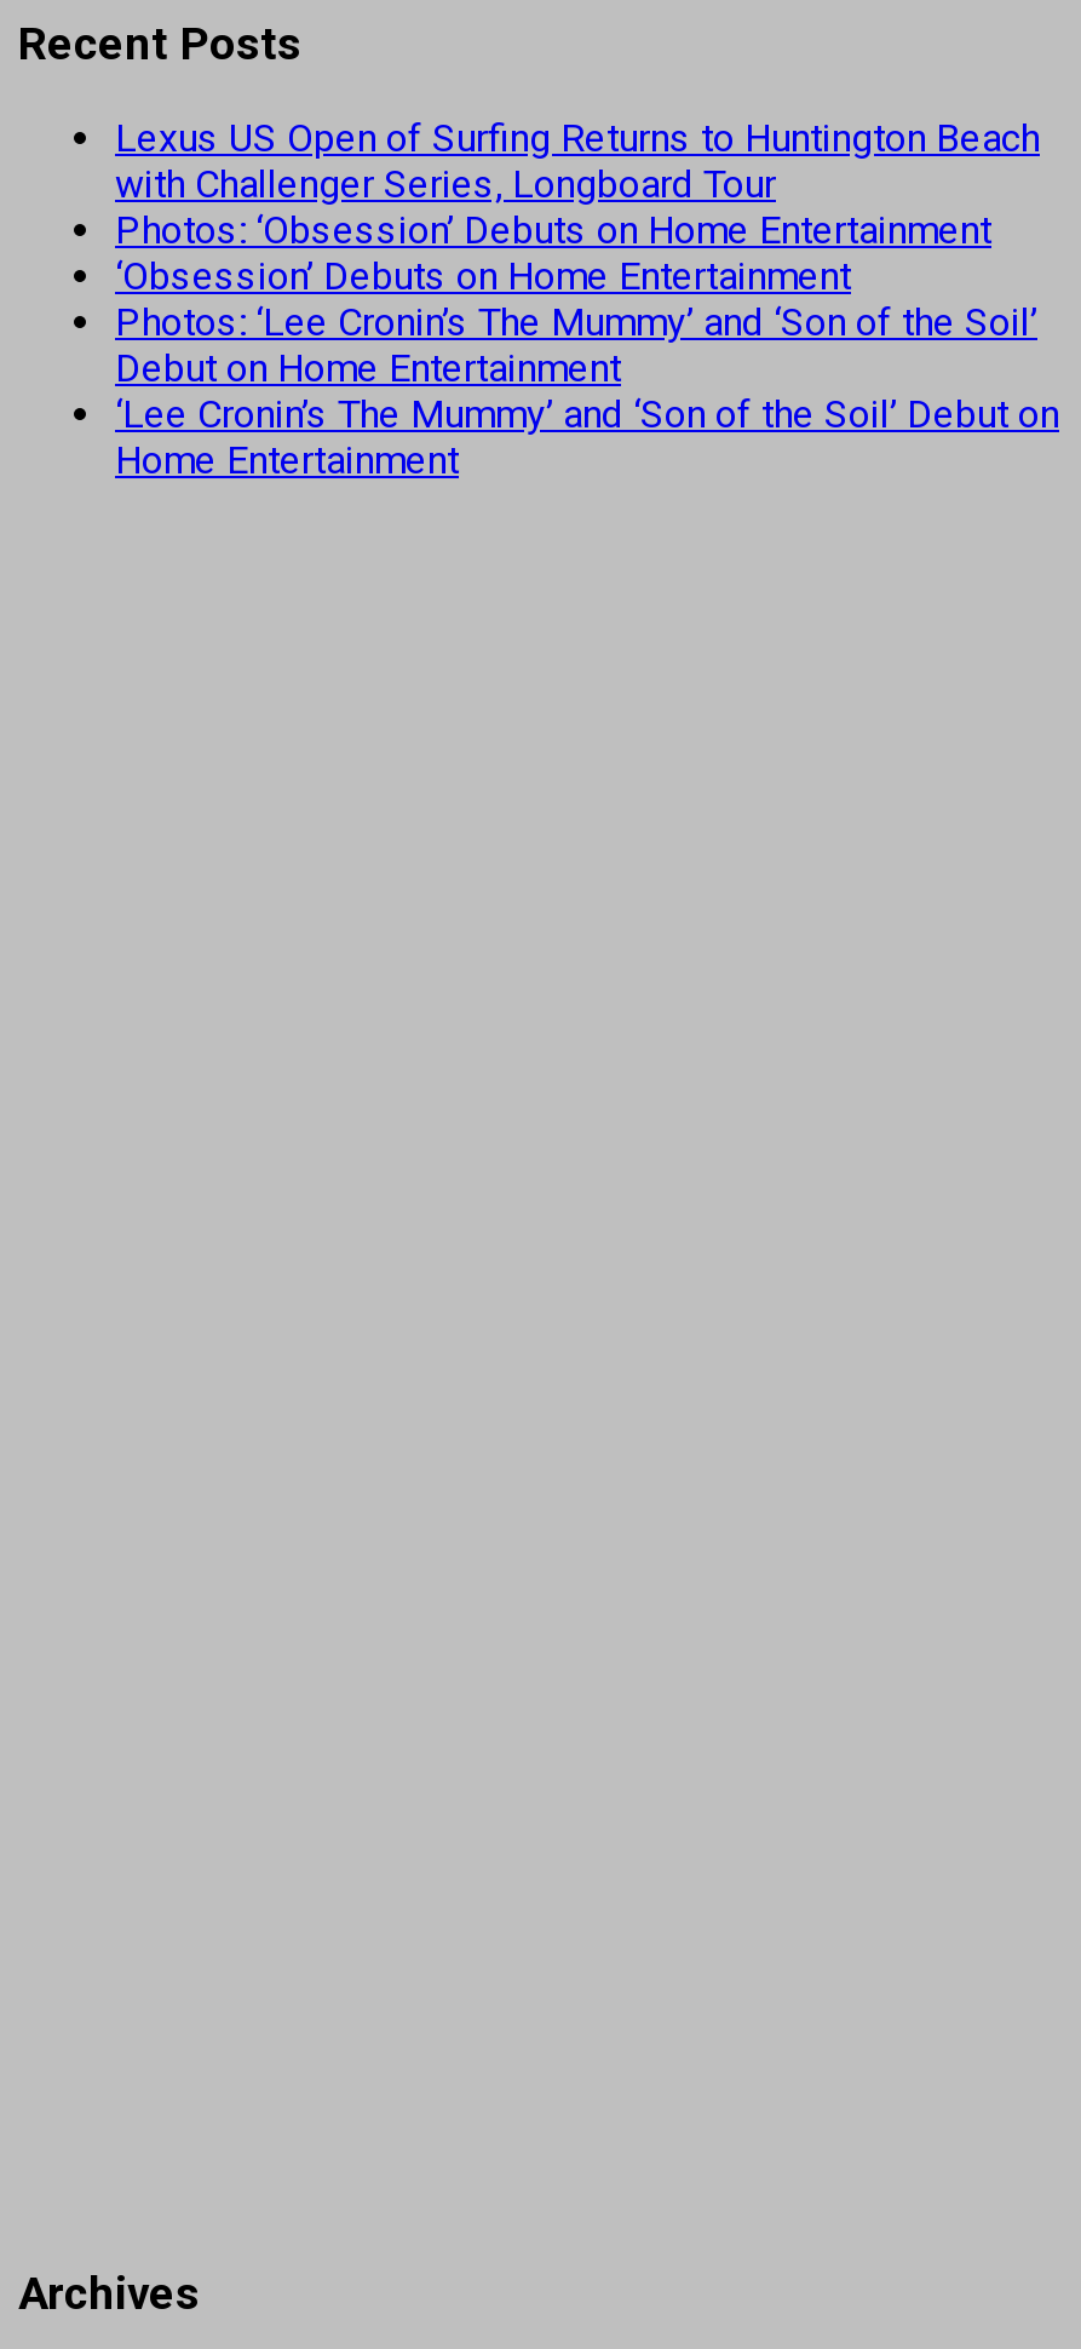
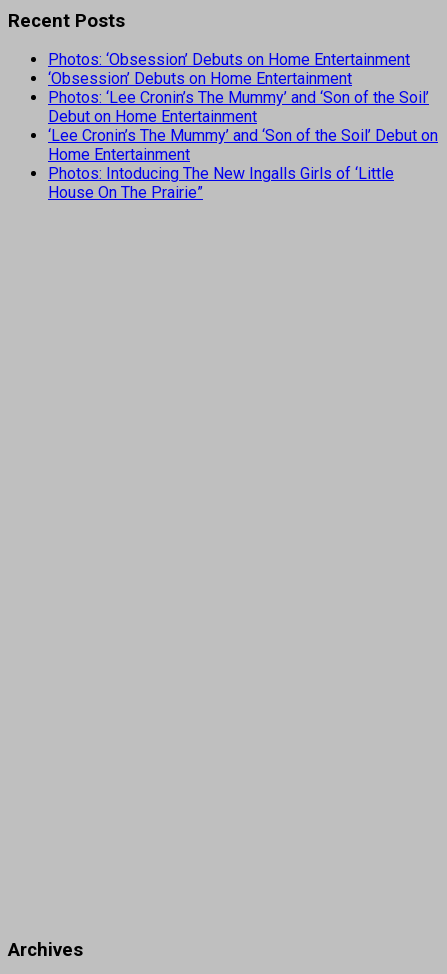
[115,116,1040,208] Lexus US Open of Surfing Returns to Huntington Beach | with Challenger Series, Longboard Tour -> none
moved [115,208,1059,484] -> [48,50,438,164]: Photos: ‘Obsession’ Debuts on Home Entertainment | ‘Obsession’ Debuts on Home Entertainment | Photos: ‘Lee Cronin’s The Mummy’ and ‘Son of the Soil’ | Debut on Home Entertainment | ‘Lee Cronin’s The Mummy’ and ‘Son of the Soil’ Debut on | Home Entertainment
none -> [48,164,394,202] Photos: Intoducing The New Ingalls Girls of ‘Little | House On The Prairie”

